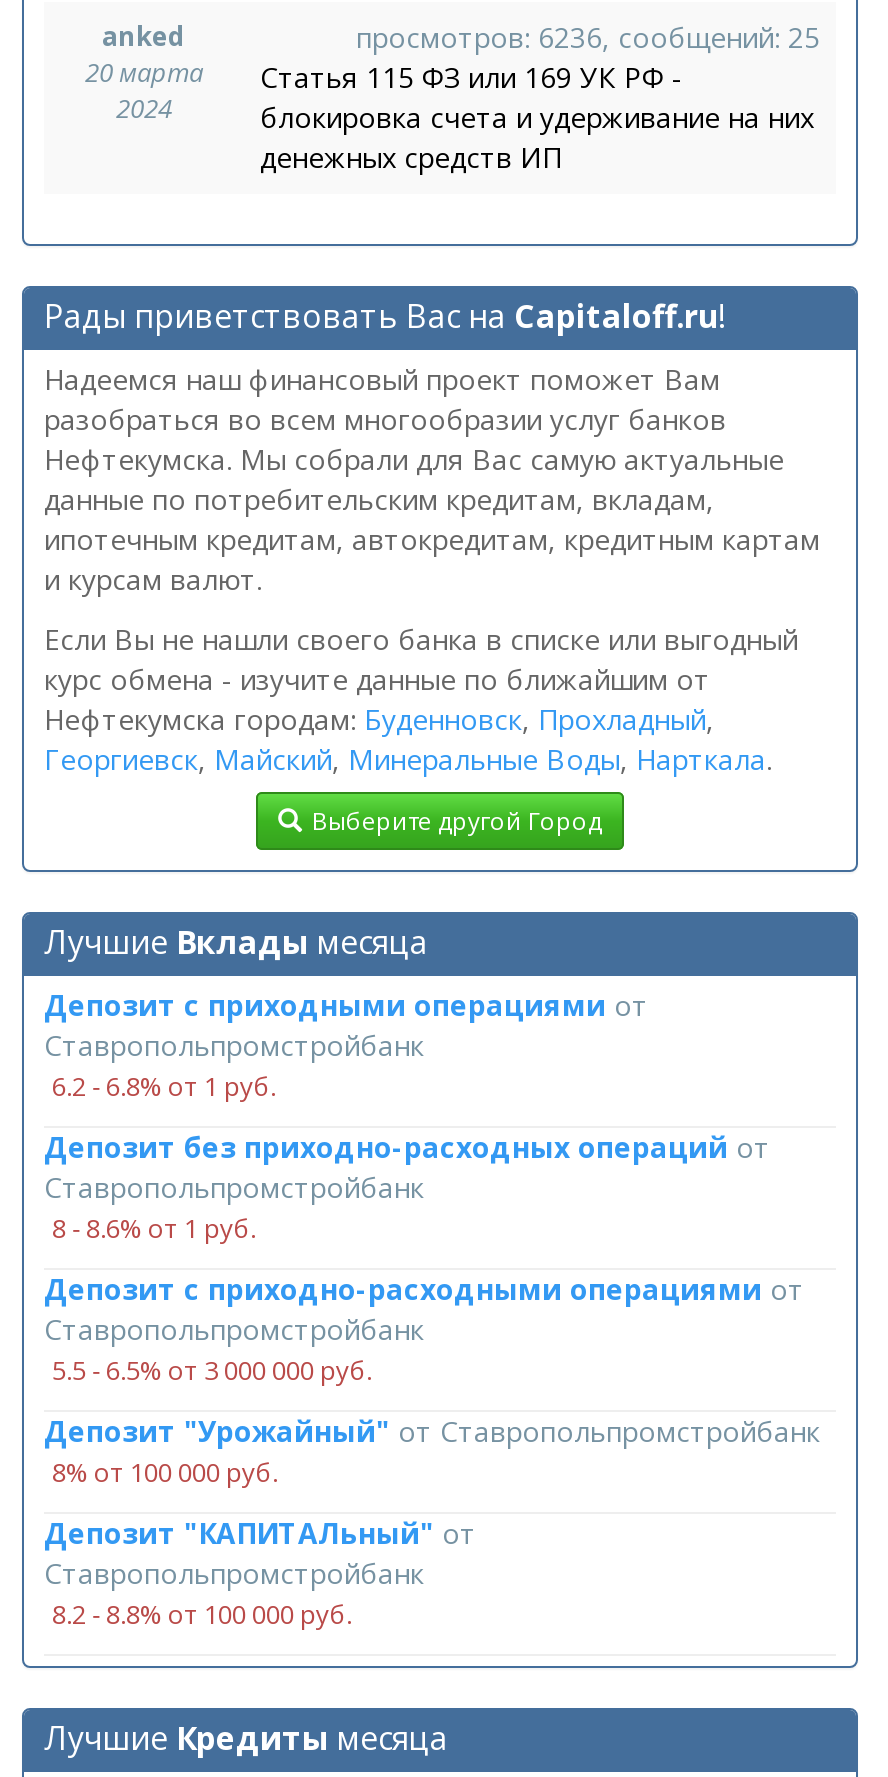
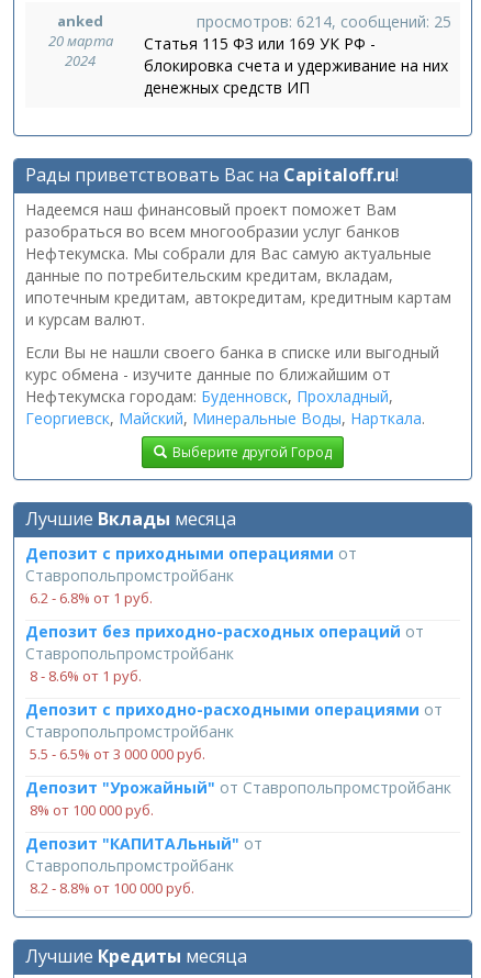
[356,18,820,56] просмотров: 6236, сообщений: 25 -> [197,11,451,32] просмотров: 6214, сообщений: 25

